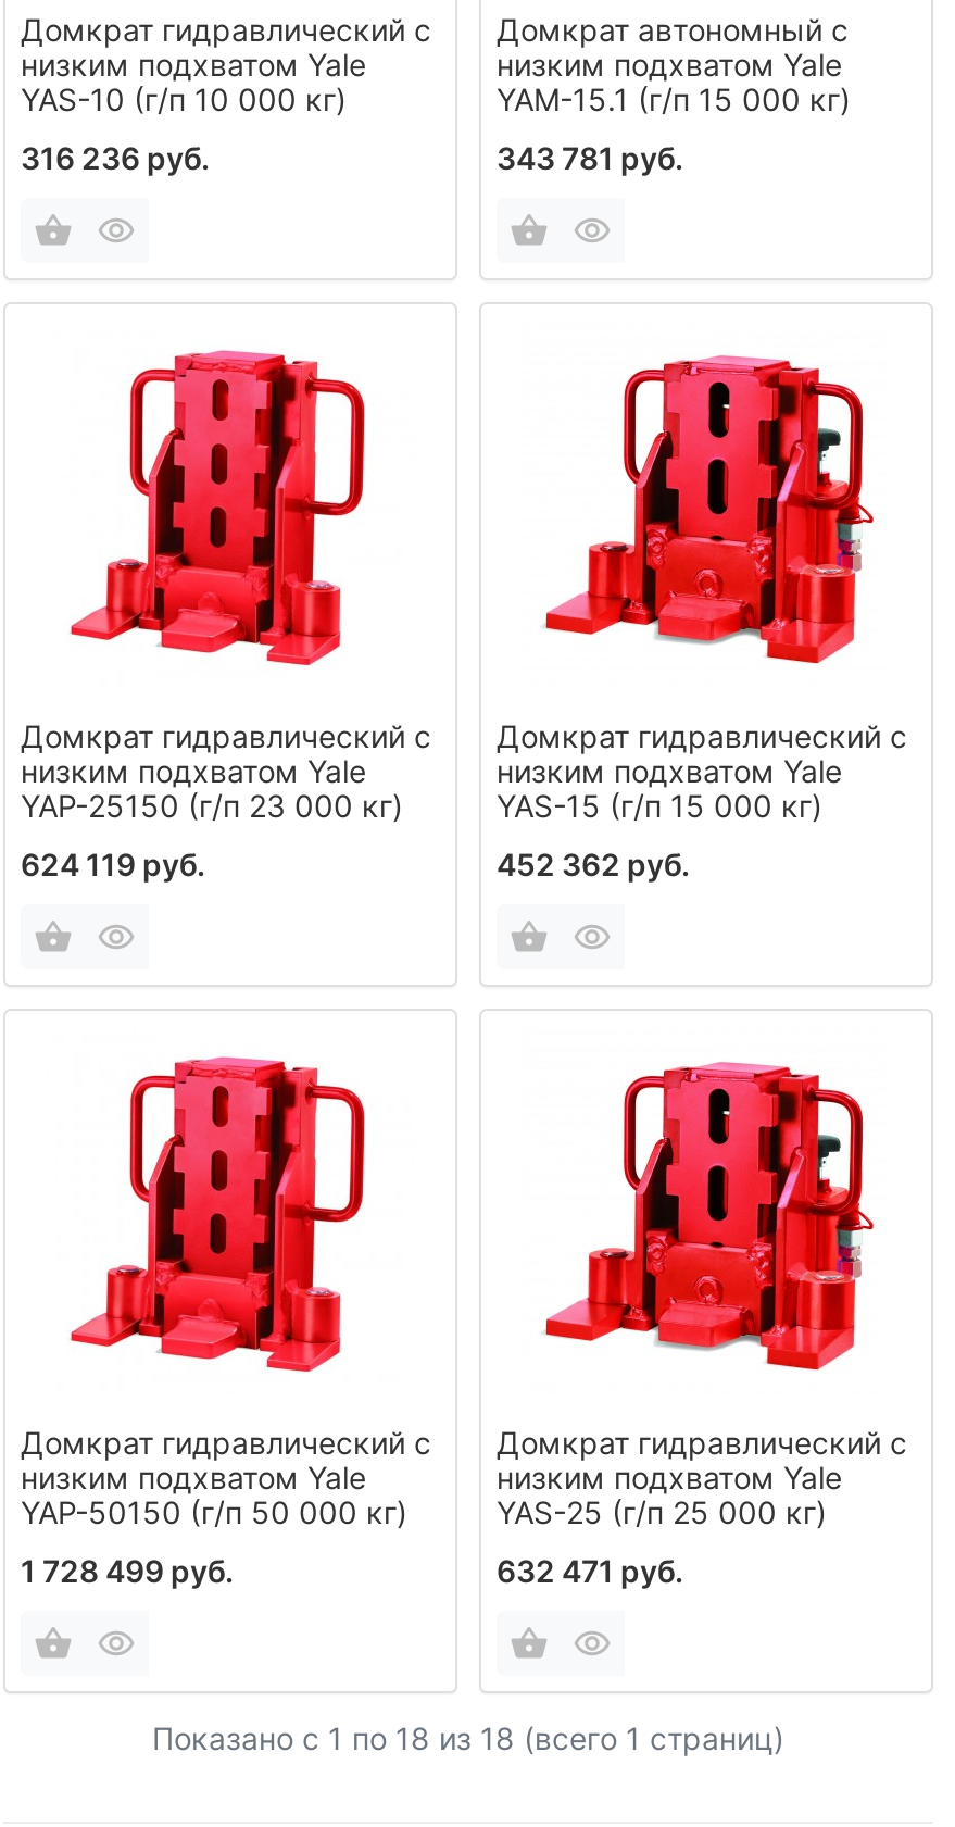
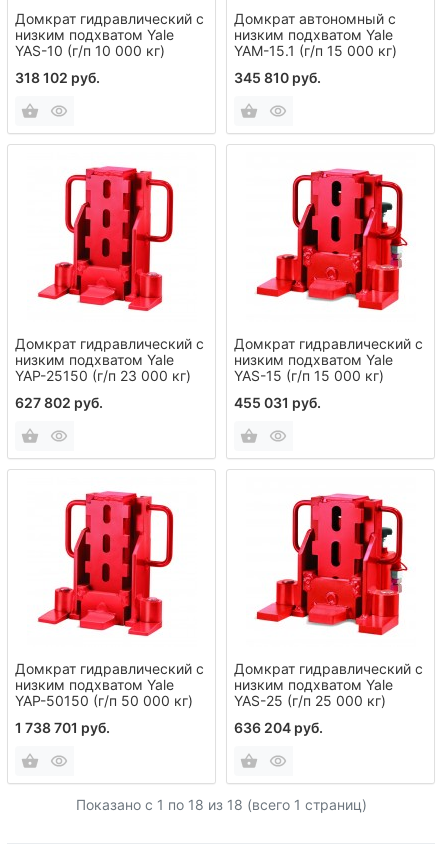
[21,139,210,176] 316 236 руб. -> [15,69,100,86] 318 102 руб.
[497,139,683,176] 343 781 руб. -> [234,69,321,86] 345 810 руб.
[21,845,205,882] 624 119 руб. -> [15,394,103,411] 627 802 руб.
[497,845,690,882] 452 362 руб. -> [234,394,321,411] 455 031 руб.
[21,1552,234,1589] 1 728 499 руб. -> [15,719,110,736] 1 738 701 руб.
[497,1552,683,1589] 632 471 руб. -> [234,719,323,736] 636 204 руб.

